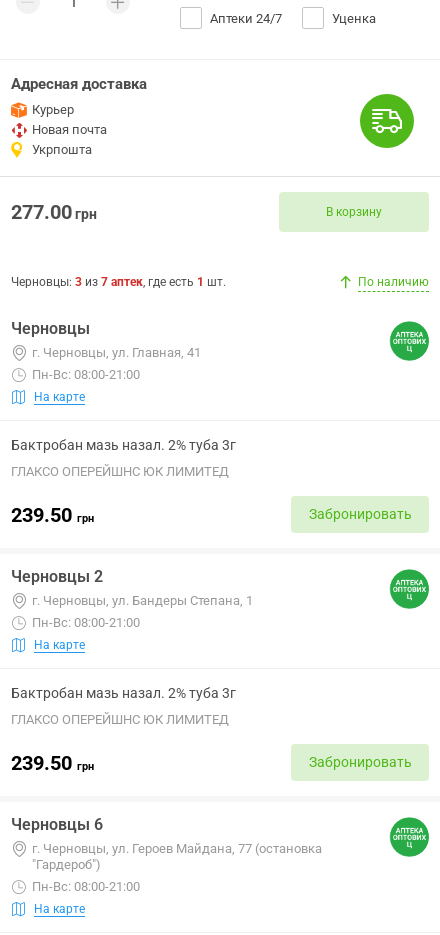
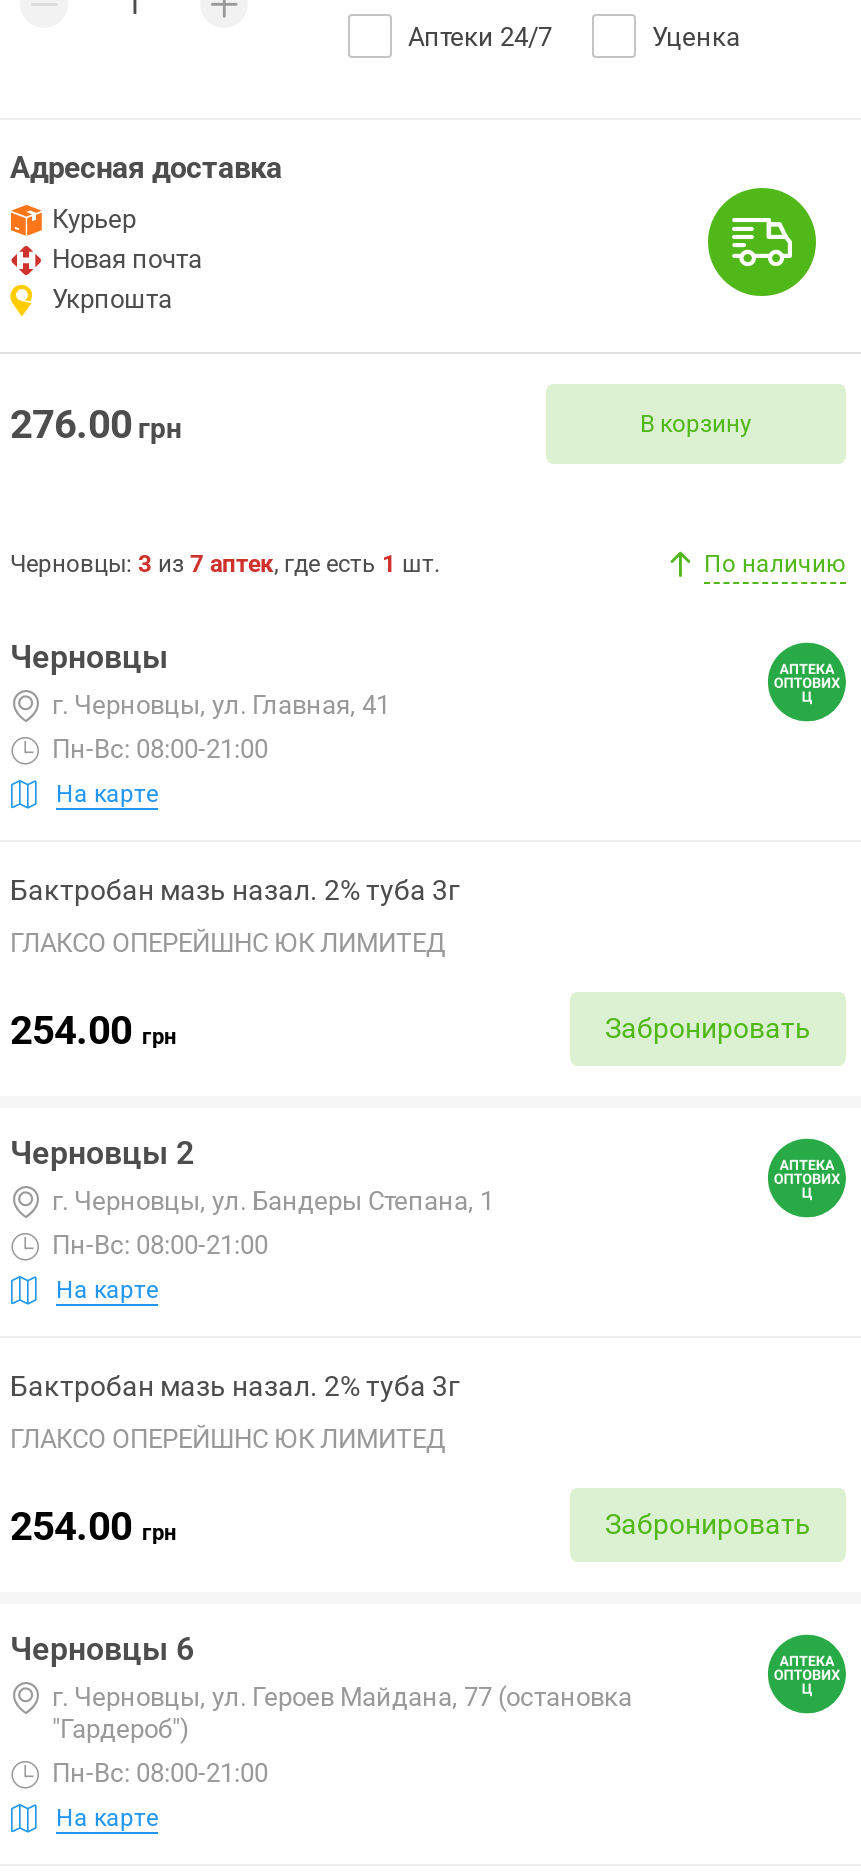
[11,200,97,224] 277.00 грн -> [10,400,182,448] 276.00 грн
[11,502,94,526] 239.50 грн -> [10,1005,176,1053] 254.00 грн
[11,750,94,774] 239.50 грн -> [10,1501,176,1549] 254.00 грн

